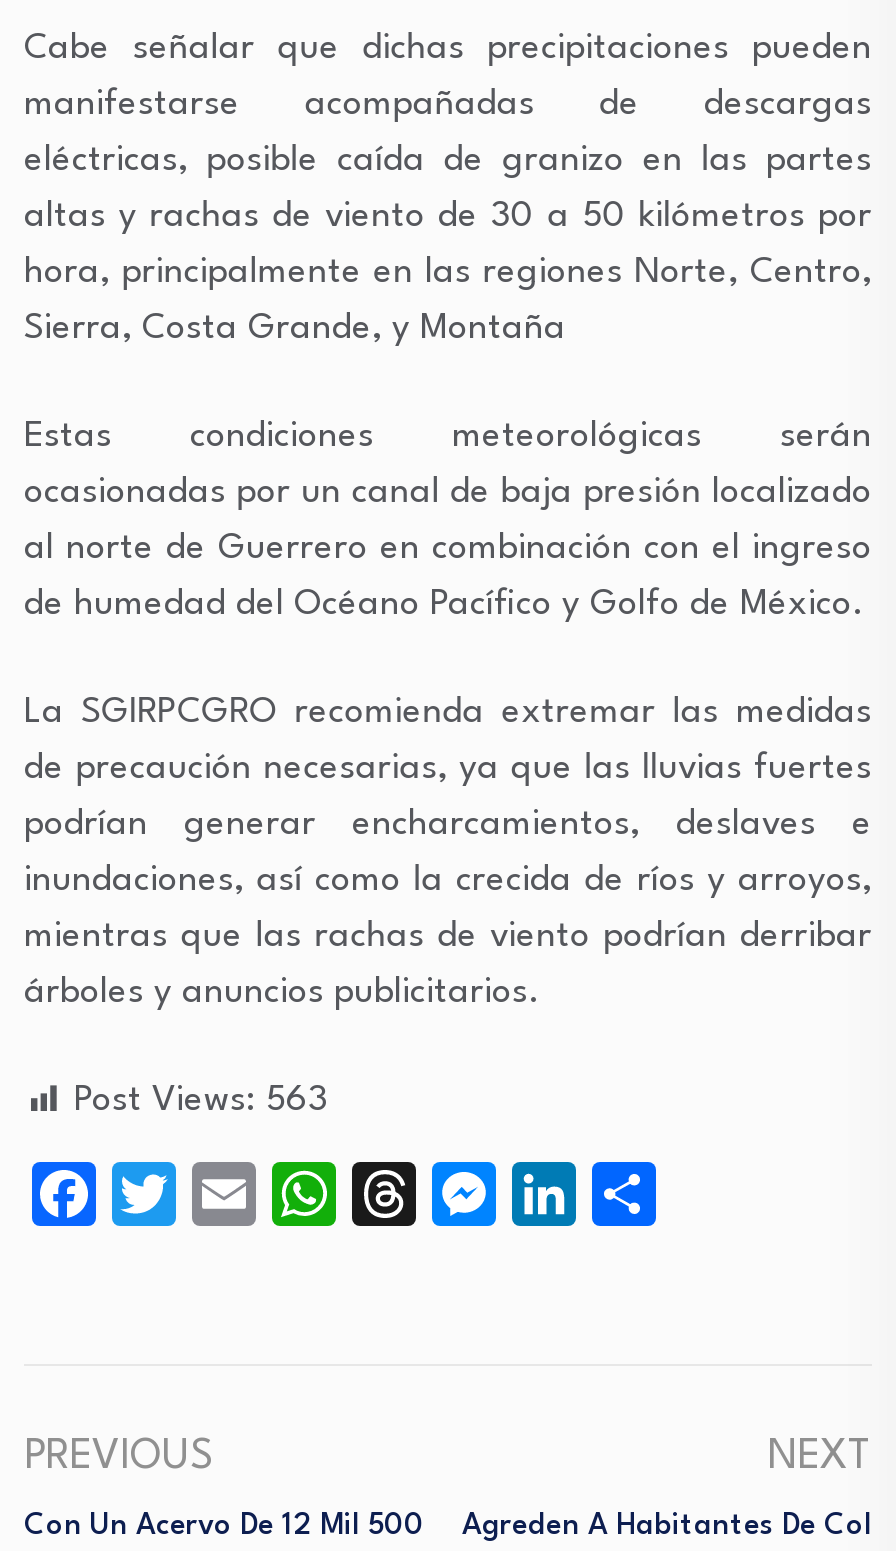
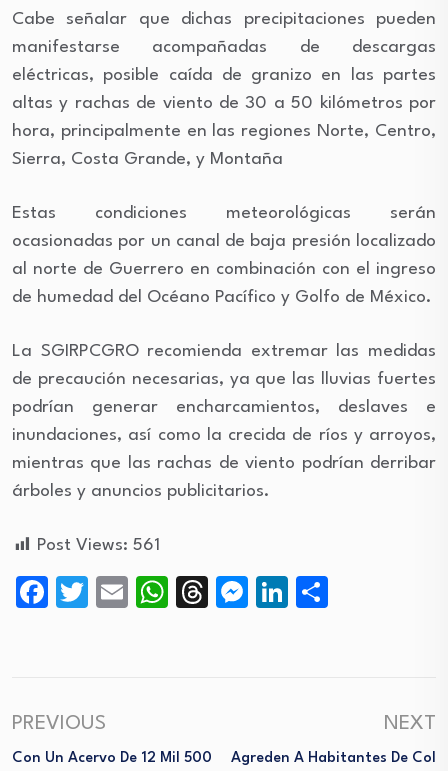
[74,1084,328,1118] Post Views: 563 -> [37,537,160,554] Post Views: 561

